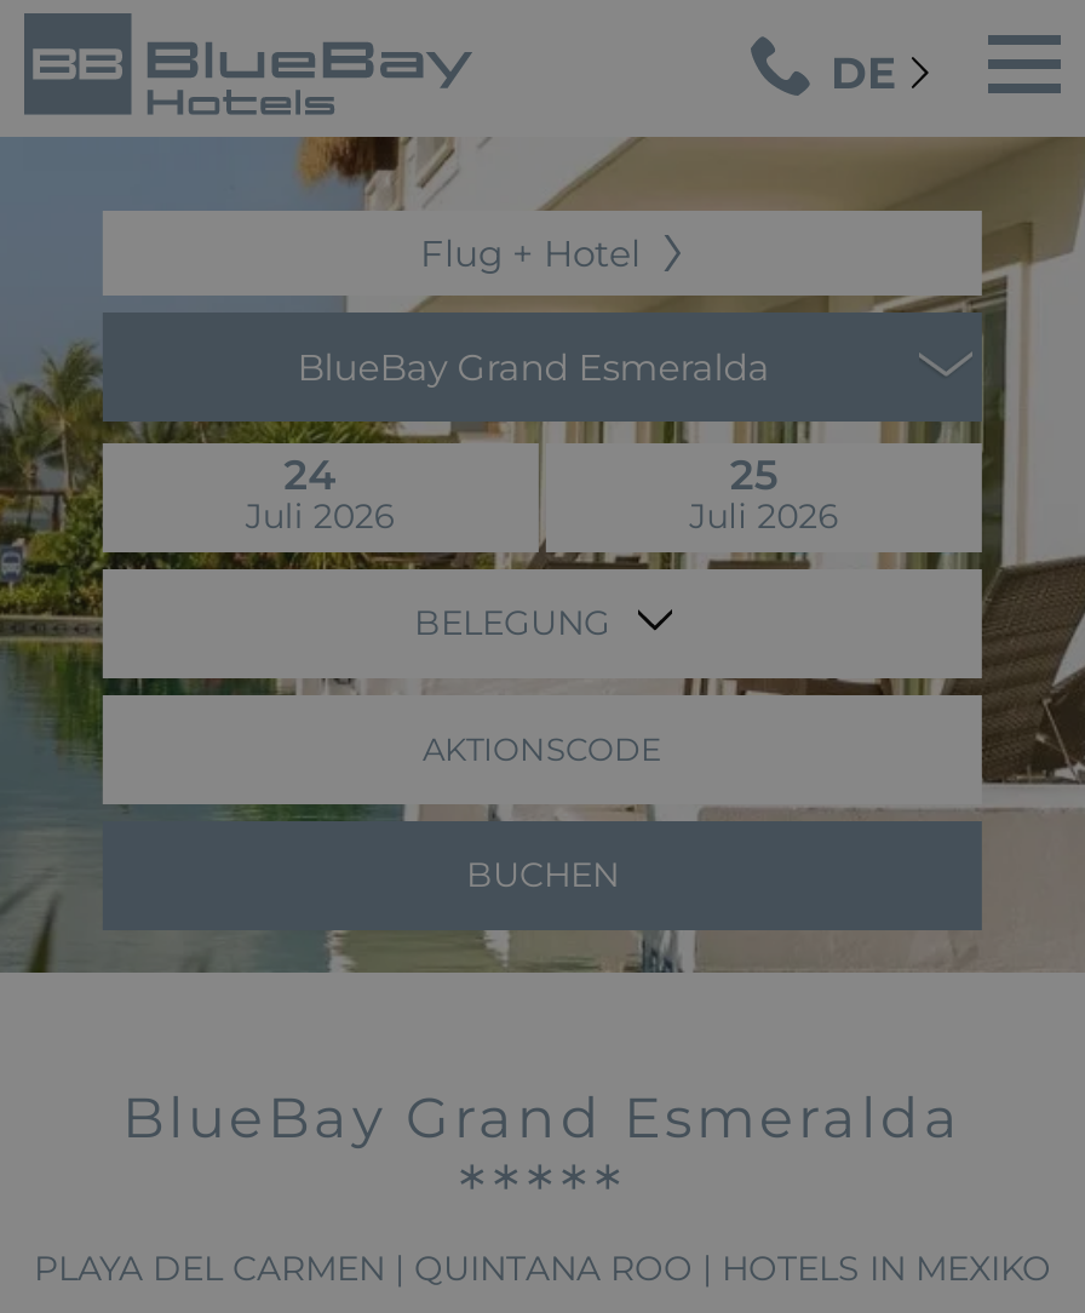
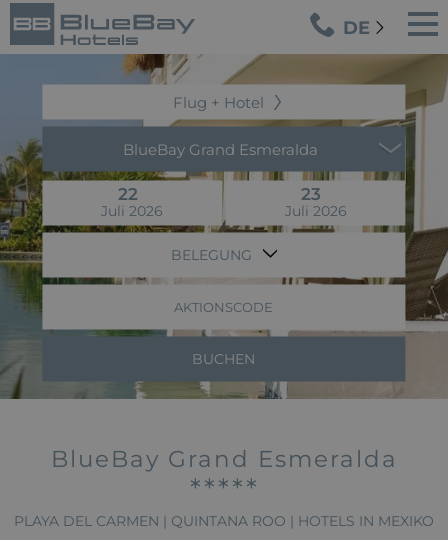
[284,451,337,499] 24 -> [118,183,138,203] 22
[730,451,778,499] 25 -> [301,183,321,203] 23

